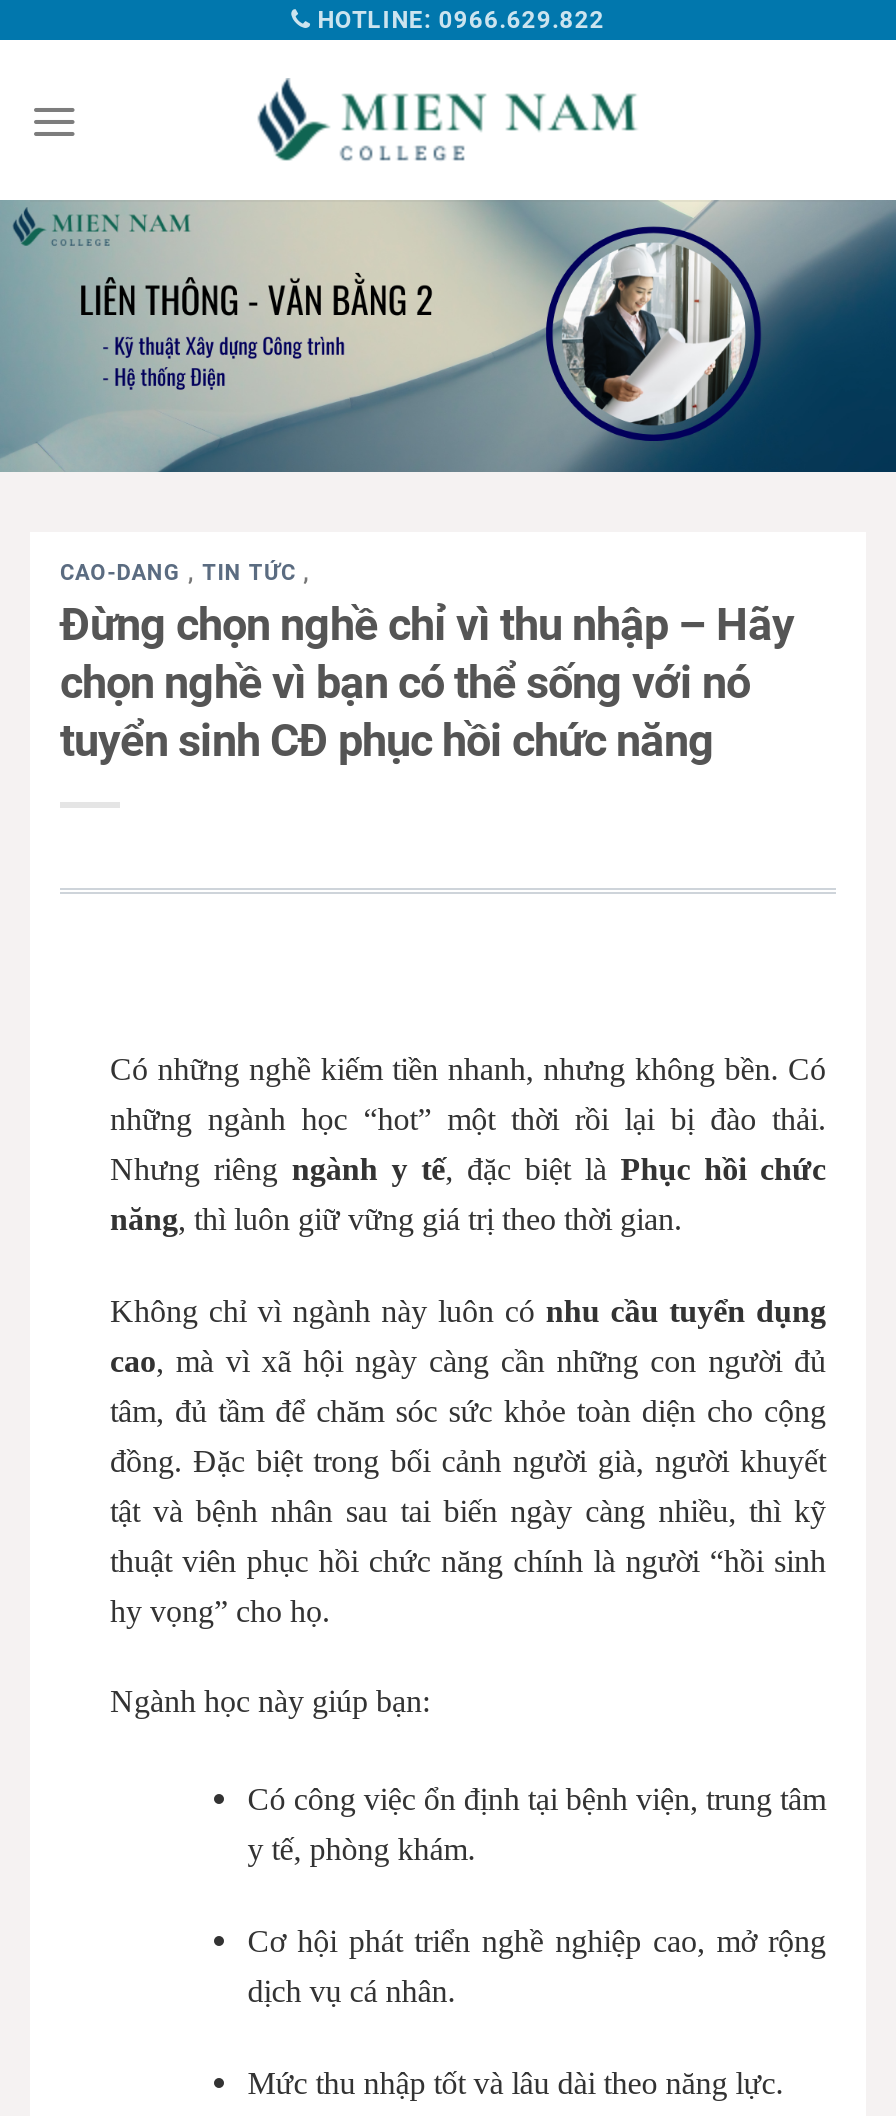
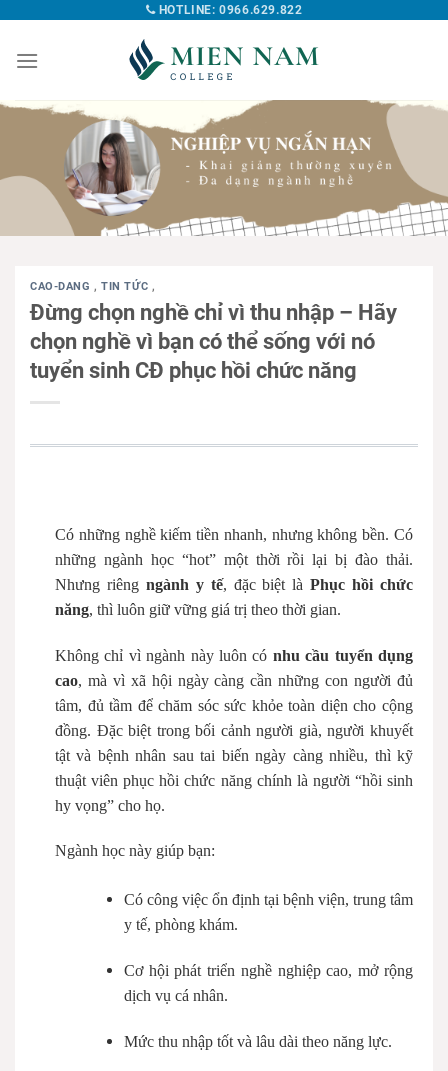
[6,198,890,474] [image] -> [3,100,445,237] [image]

